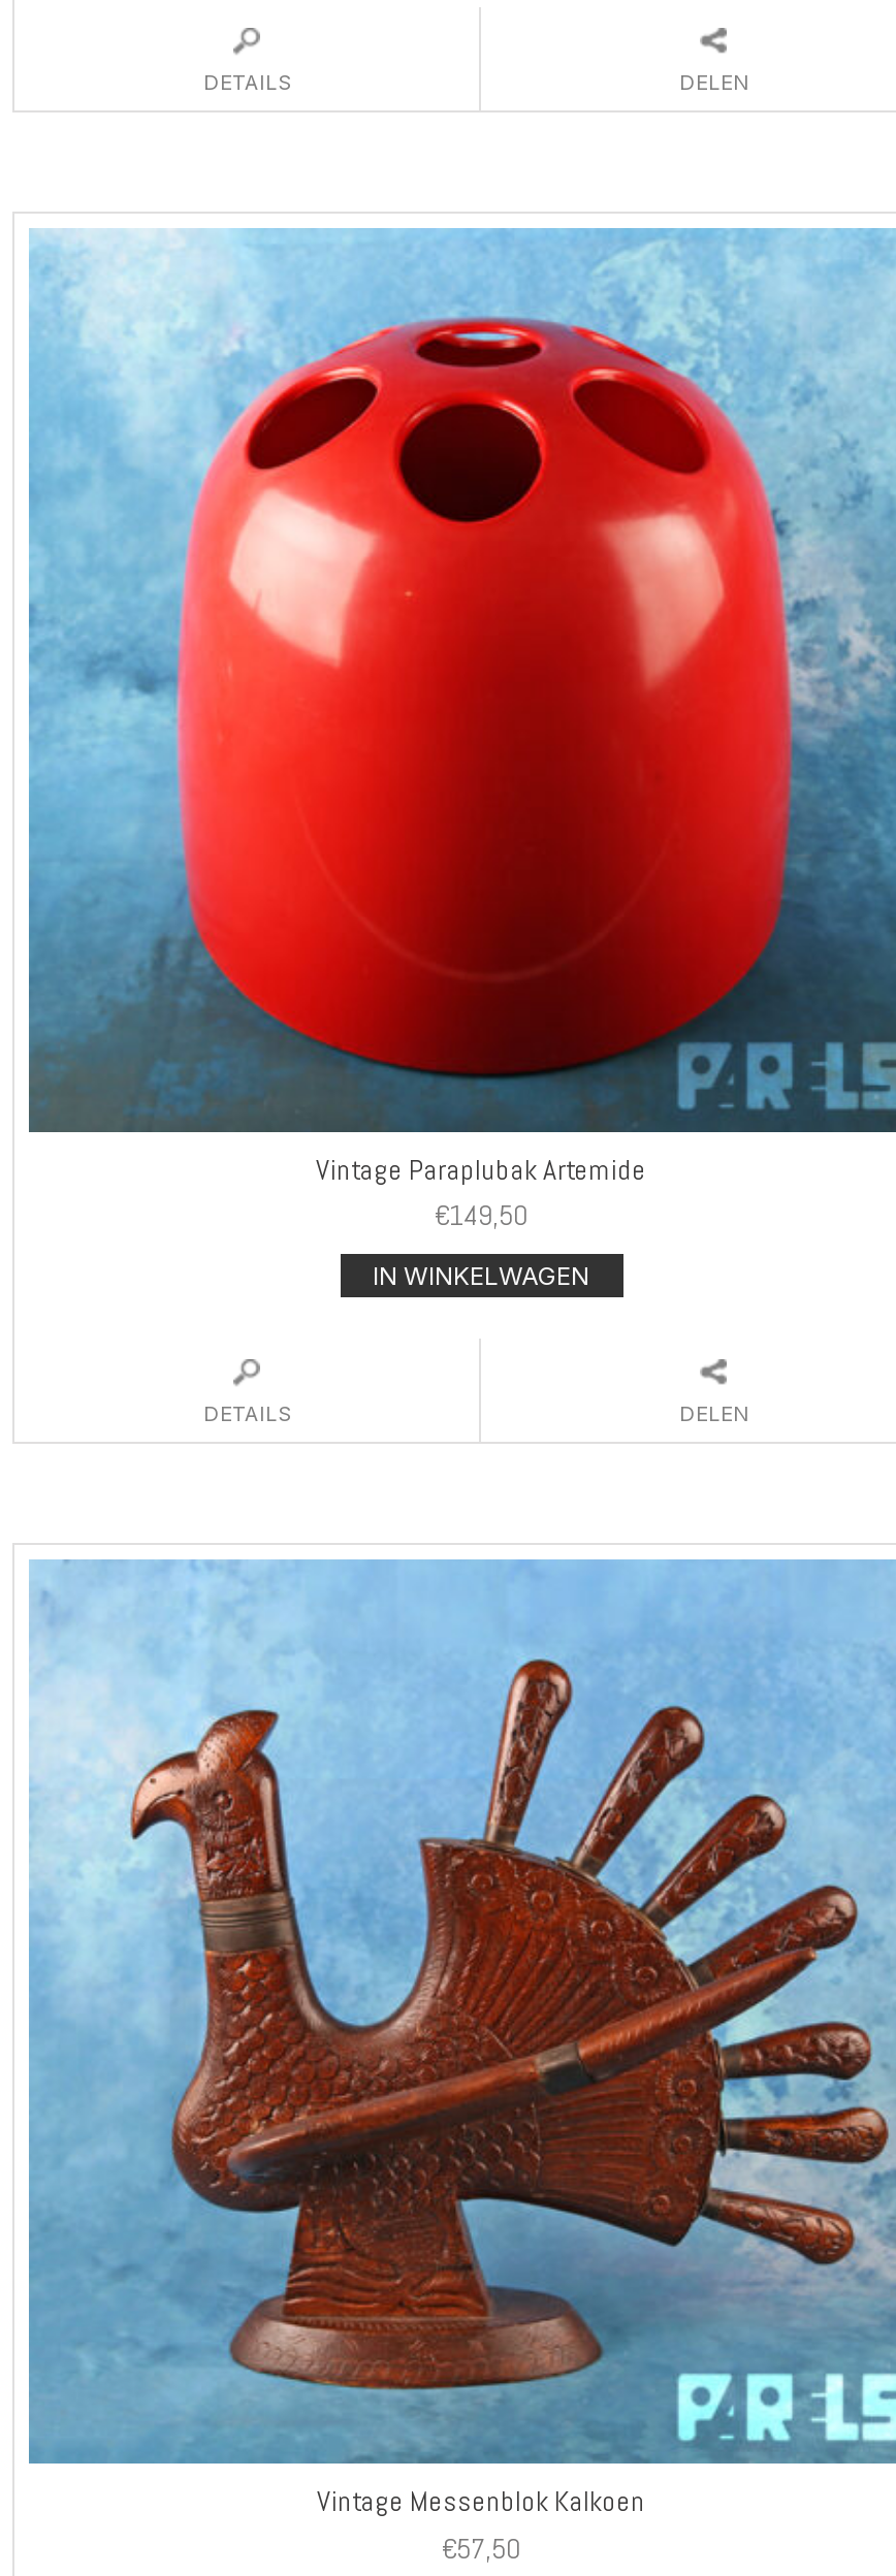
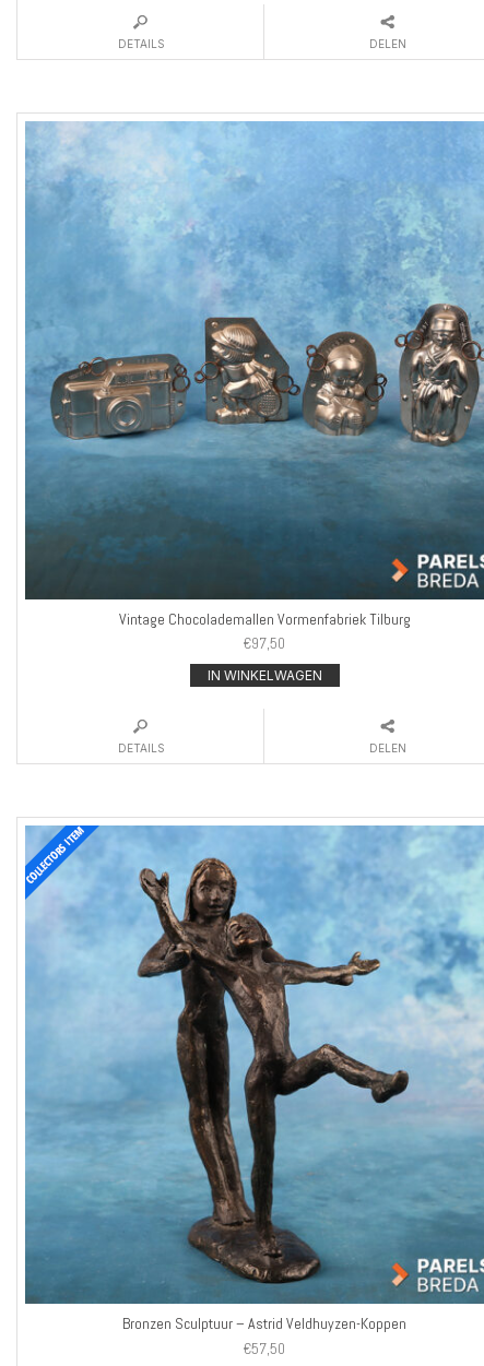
[29,232,890,1234] [image] | Vintage Paraplubak Artemide | €149,50 -> [25,122,481,653] [image] | Vintage Chocolademallen Vormenfabriek Tilburg | €97,50
[29,1561,890,2520] [image] | Vintage Messenblok Kalkoen -> [25,825,481,1334] [image] | Bronzen Sculptuur – Astrid Veldhuyzen-Koppen

